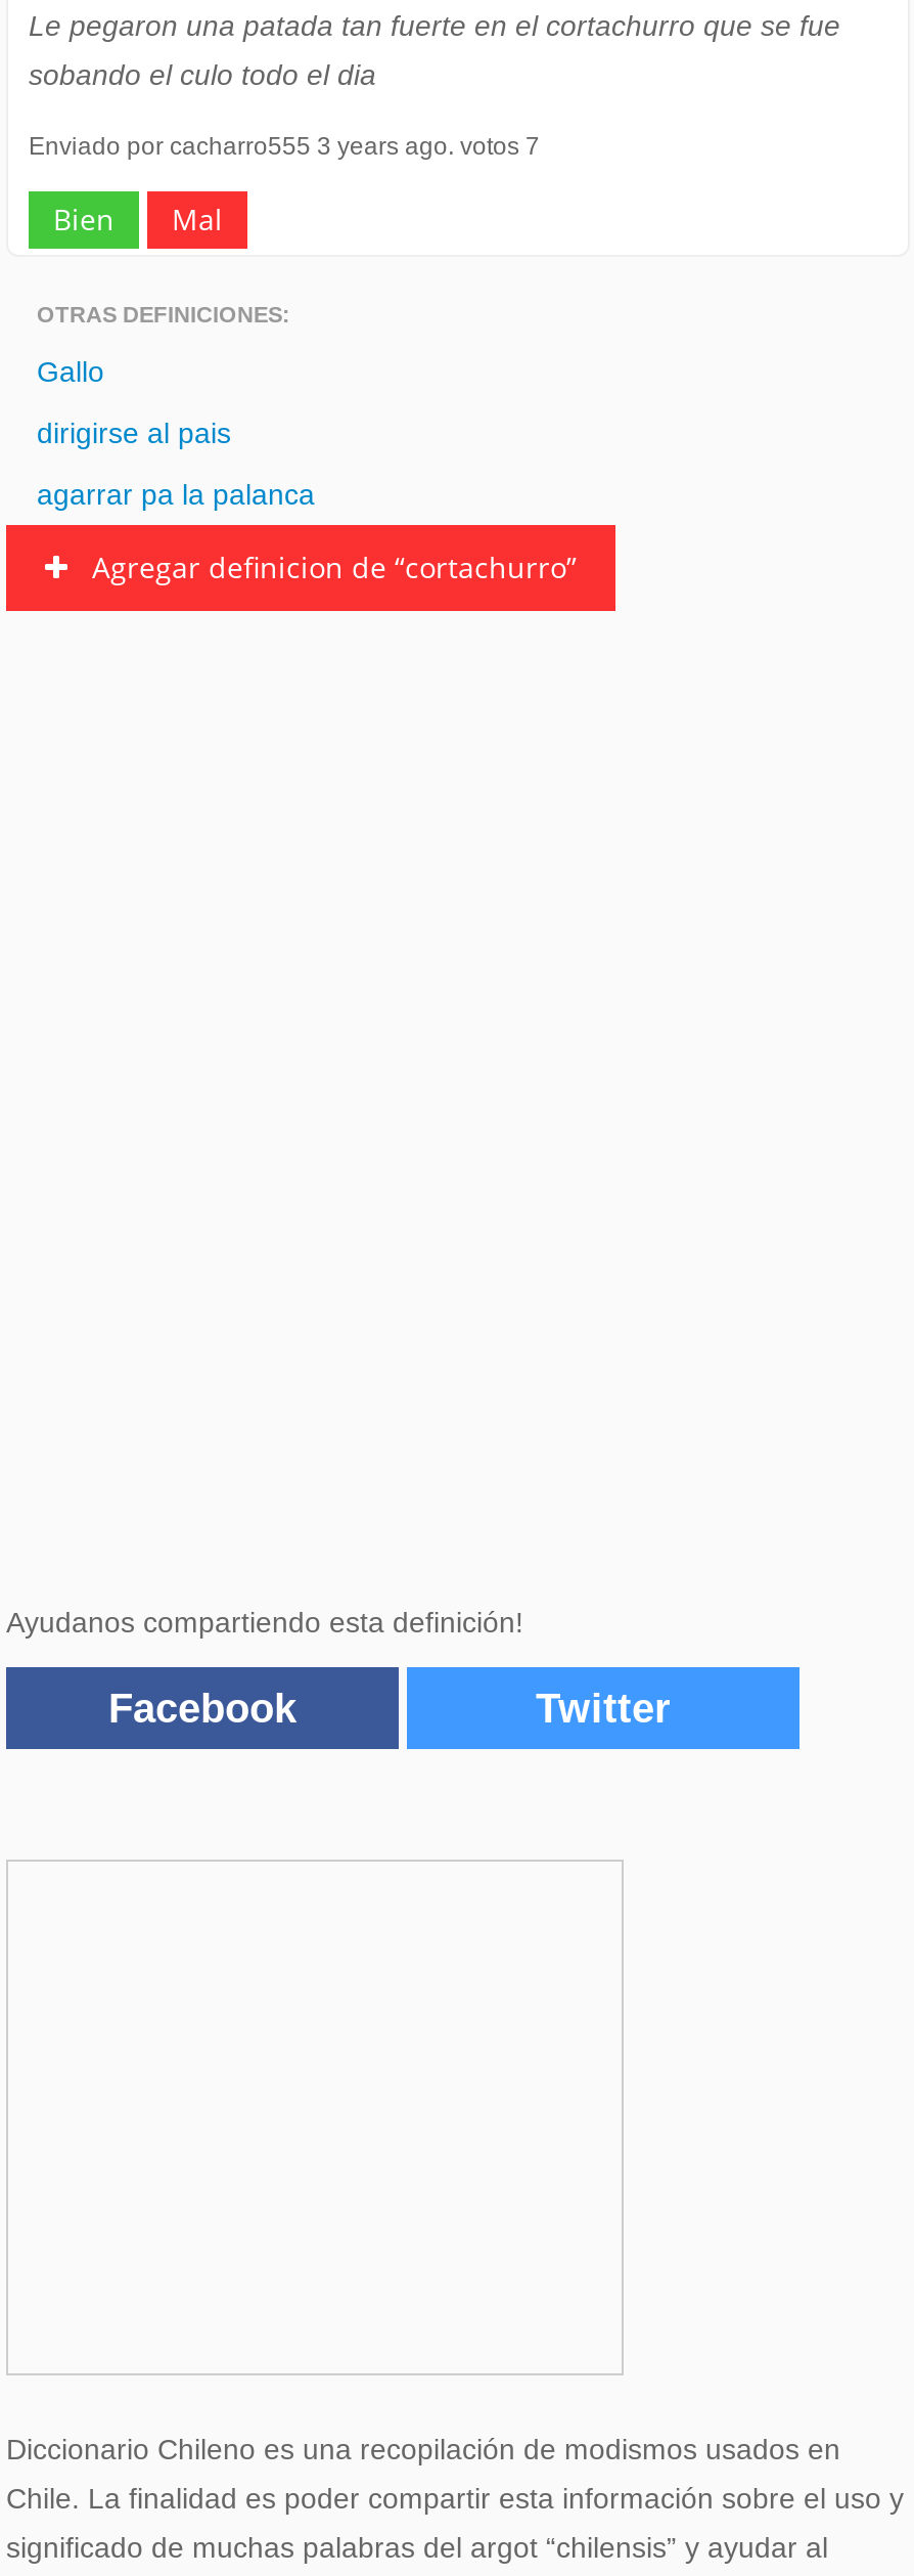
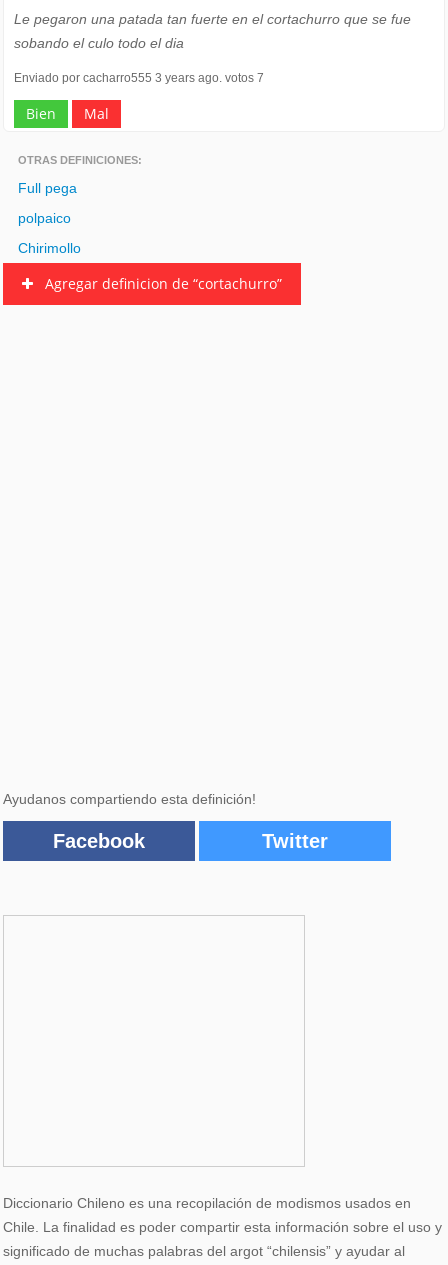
[37,355,104,388] Gallo -> [18,180,77,196] Full pega
[37,417,231,449] dirigirse al pais -> [18,210,71,226] polpaico
[37,478,315,511] agarrar pa la palanca -> [18,240,81,256] Chirimollo

